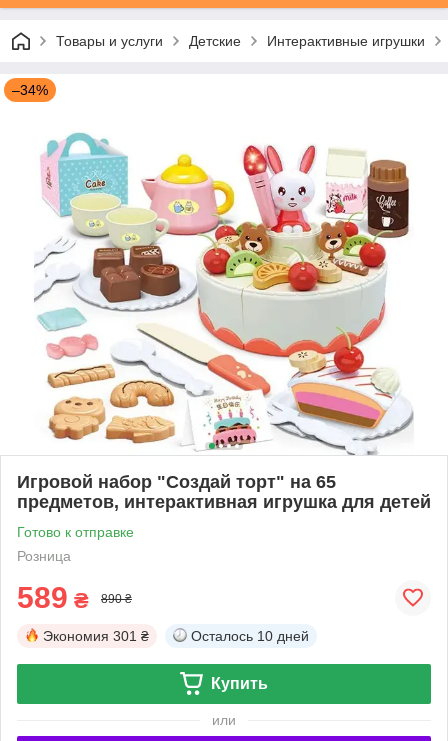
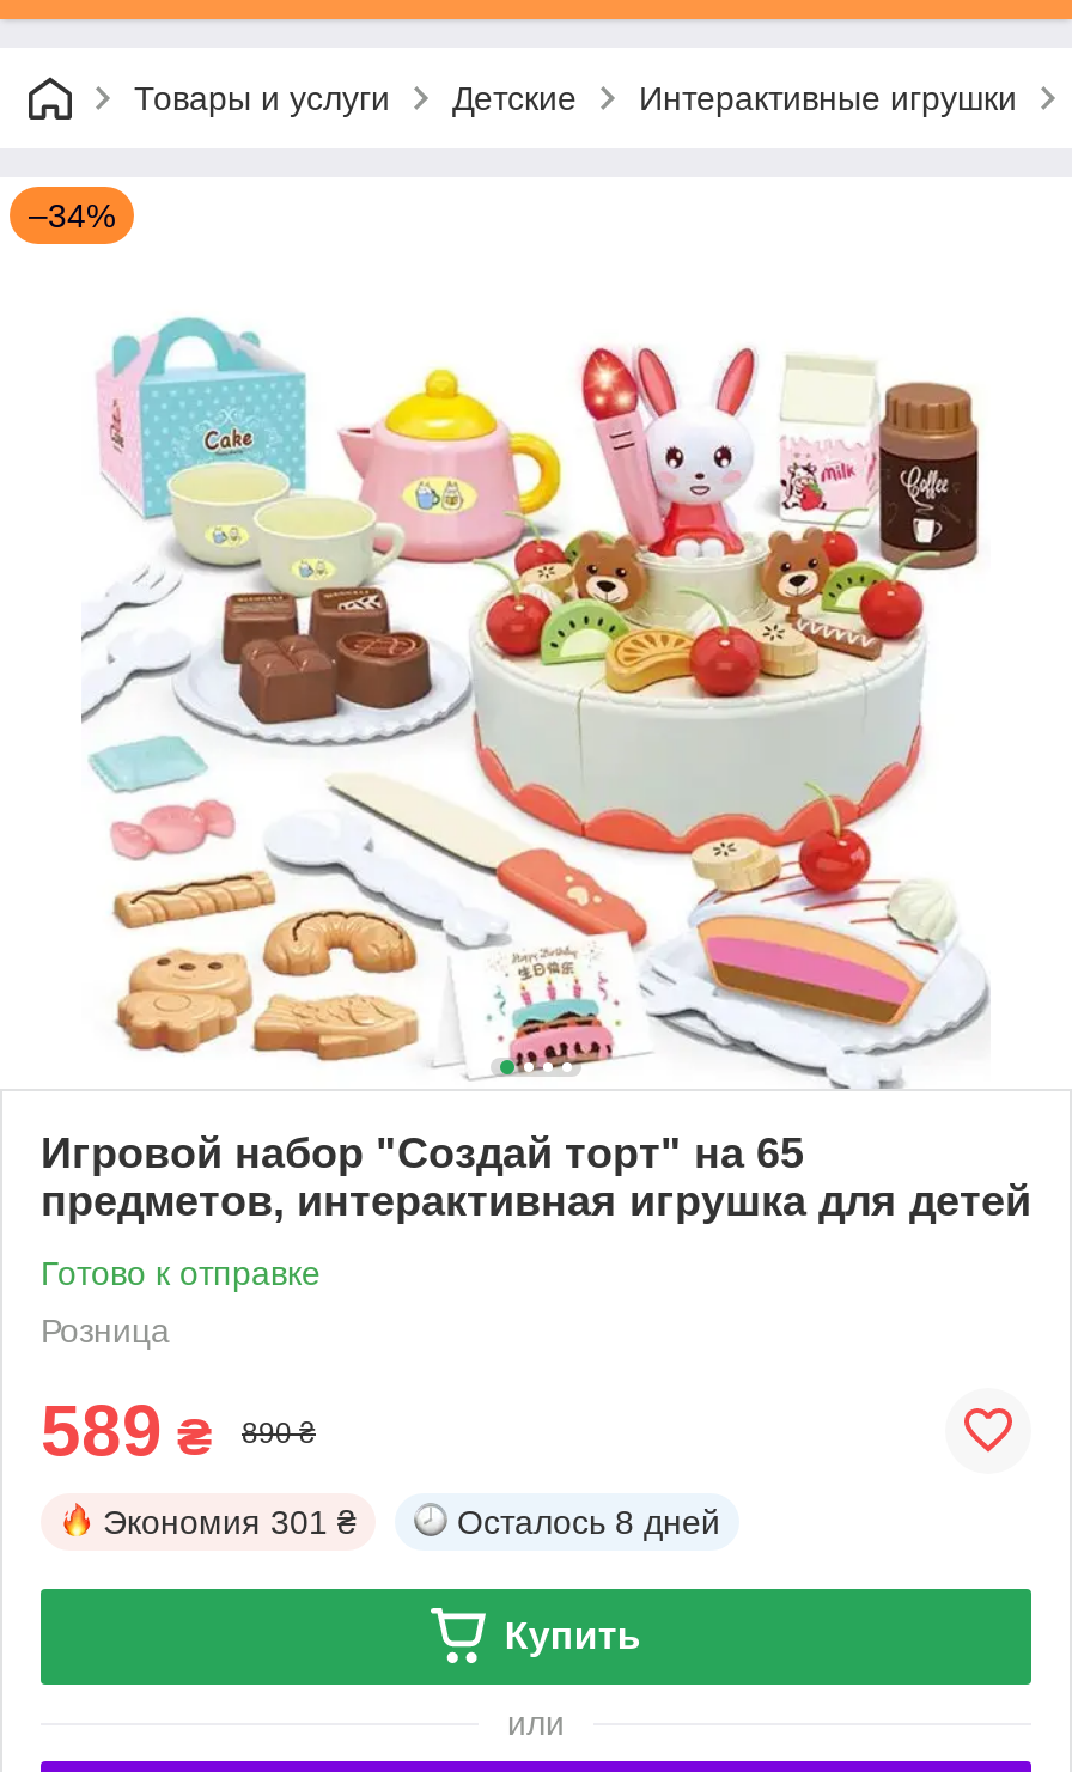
[191,628,309,644] Осталось 10 дней -> [457,1502,720,1541] Осталось 8 дней

